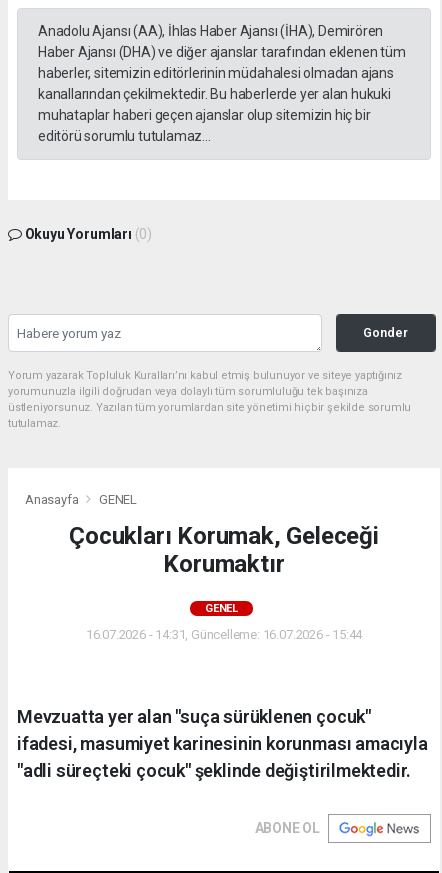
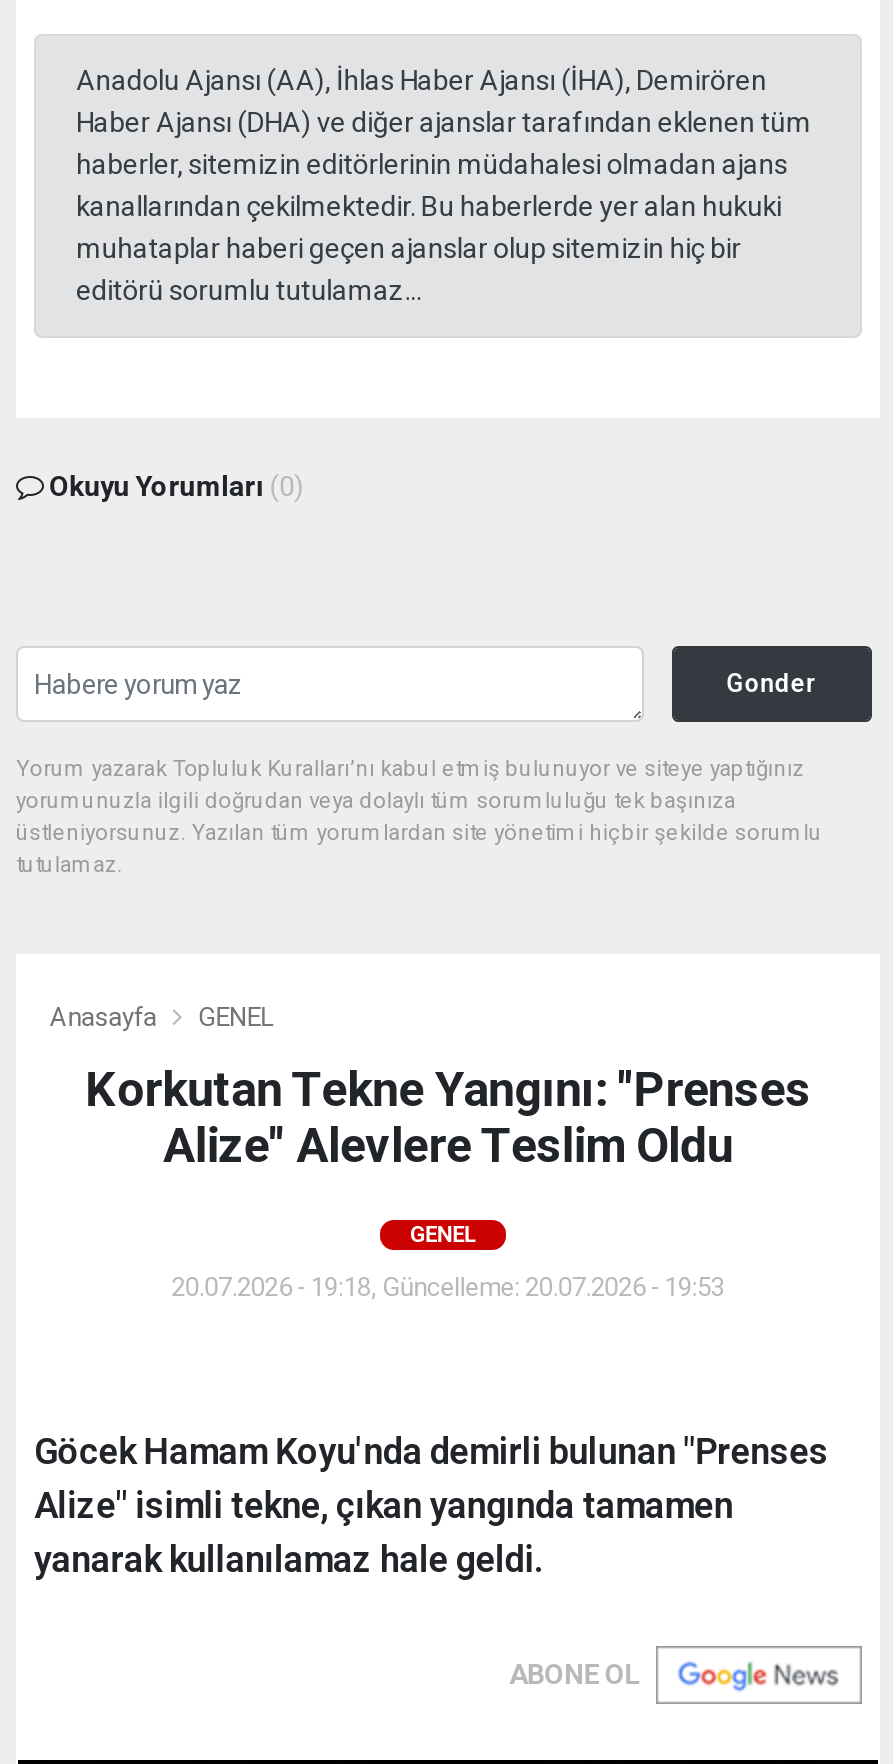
[69,522,379,578] Çocukları Korumak, Geleceği | Korumaktır -> [85,1062,811,1174] Korkutan Tekne Yangını: "Prenses | Alize" Alevlere Teslim Oldu
[86,627,362,642] 16.07.2026 - 14:31, Güncelleme: 16.07.2026 - 15:44 -> [172,1272,724,1302] 20.07.2026 - 19:18, Güncelleme: 20.07.2026 - 19:53
[17,706,428,781] Mevzuatta yer alan "suça sürüklenen çocuk" | ifadesi, masumiyet karinesinin korunması amacıyla | "adli süreçteki çocuk" şeklinde değiştirilmektedir. -> [34,1430,829,1580] Göcek Hamam Koyu'nda demirli bulunan "Prenses | Alize" isimli tekne, çıkan yangında tamamen | yanarak kullanılamaz hale geldi.

